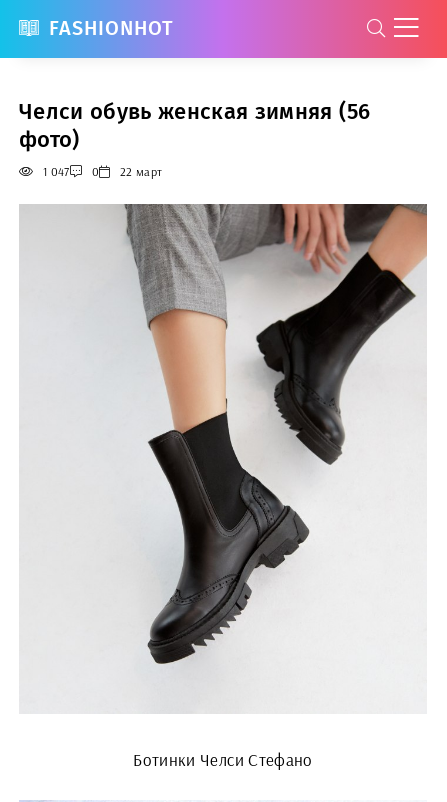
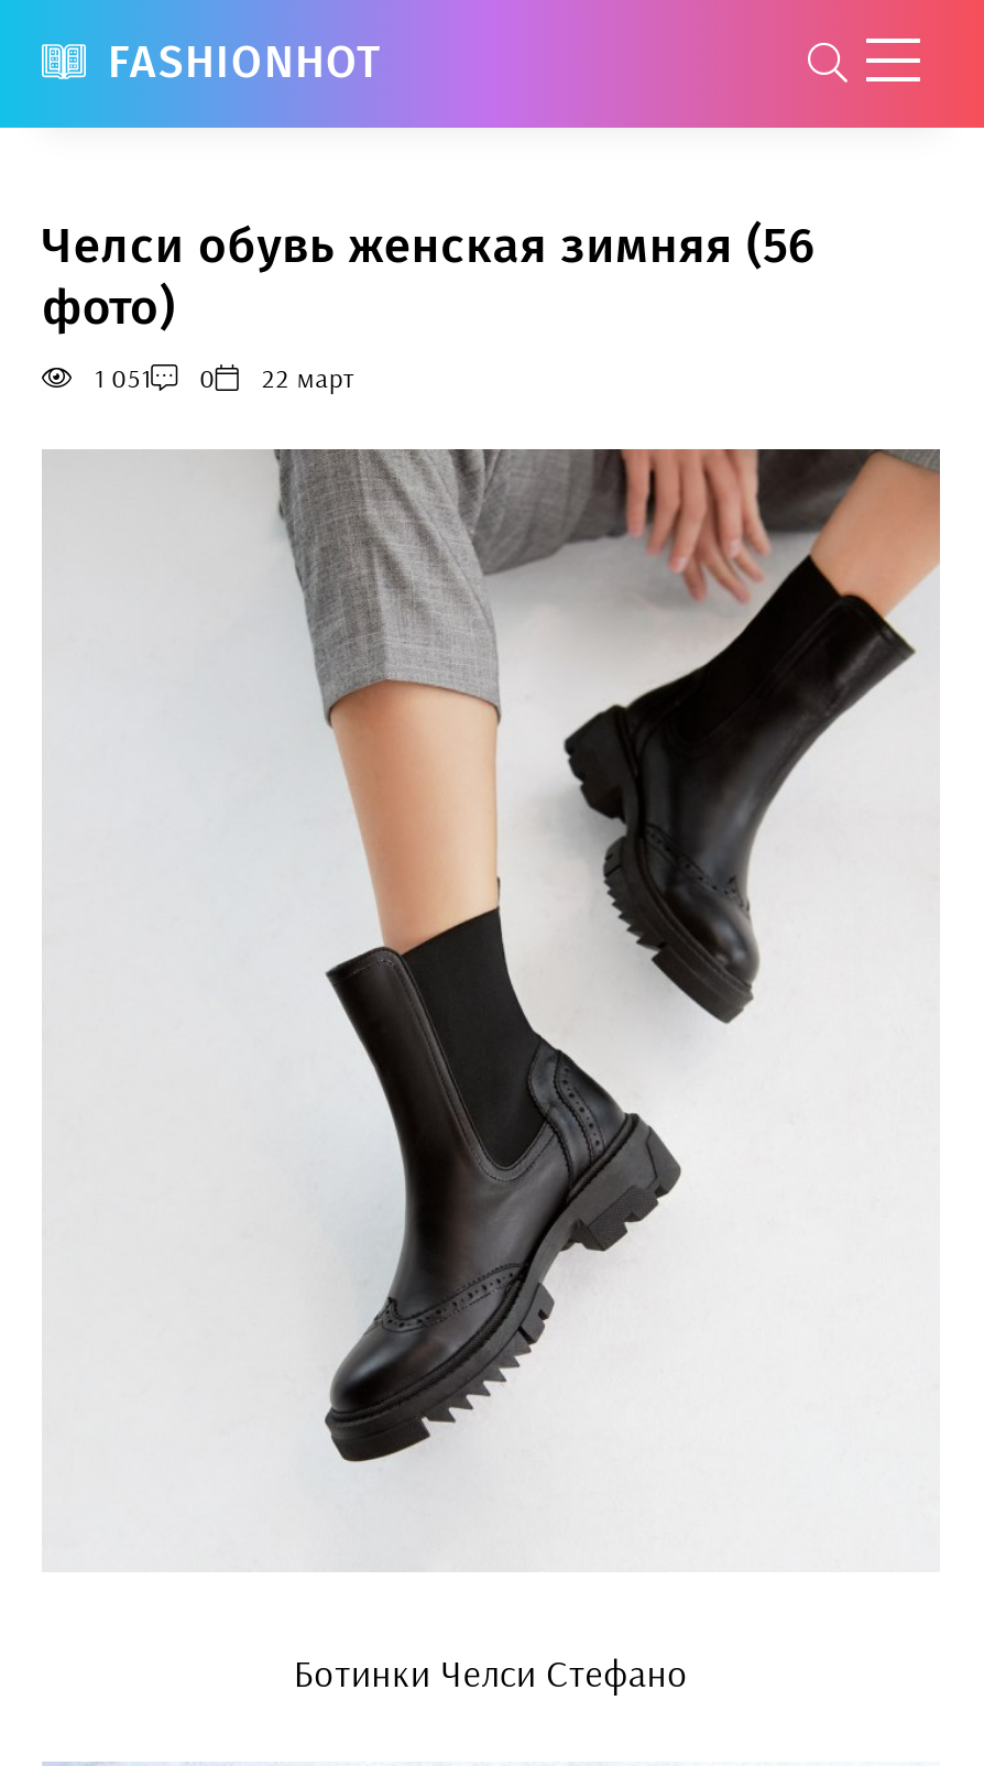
[43,164,70,179] 1 047 -> [94,361,151,394] 1 051

